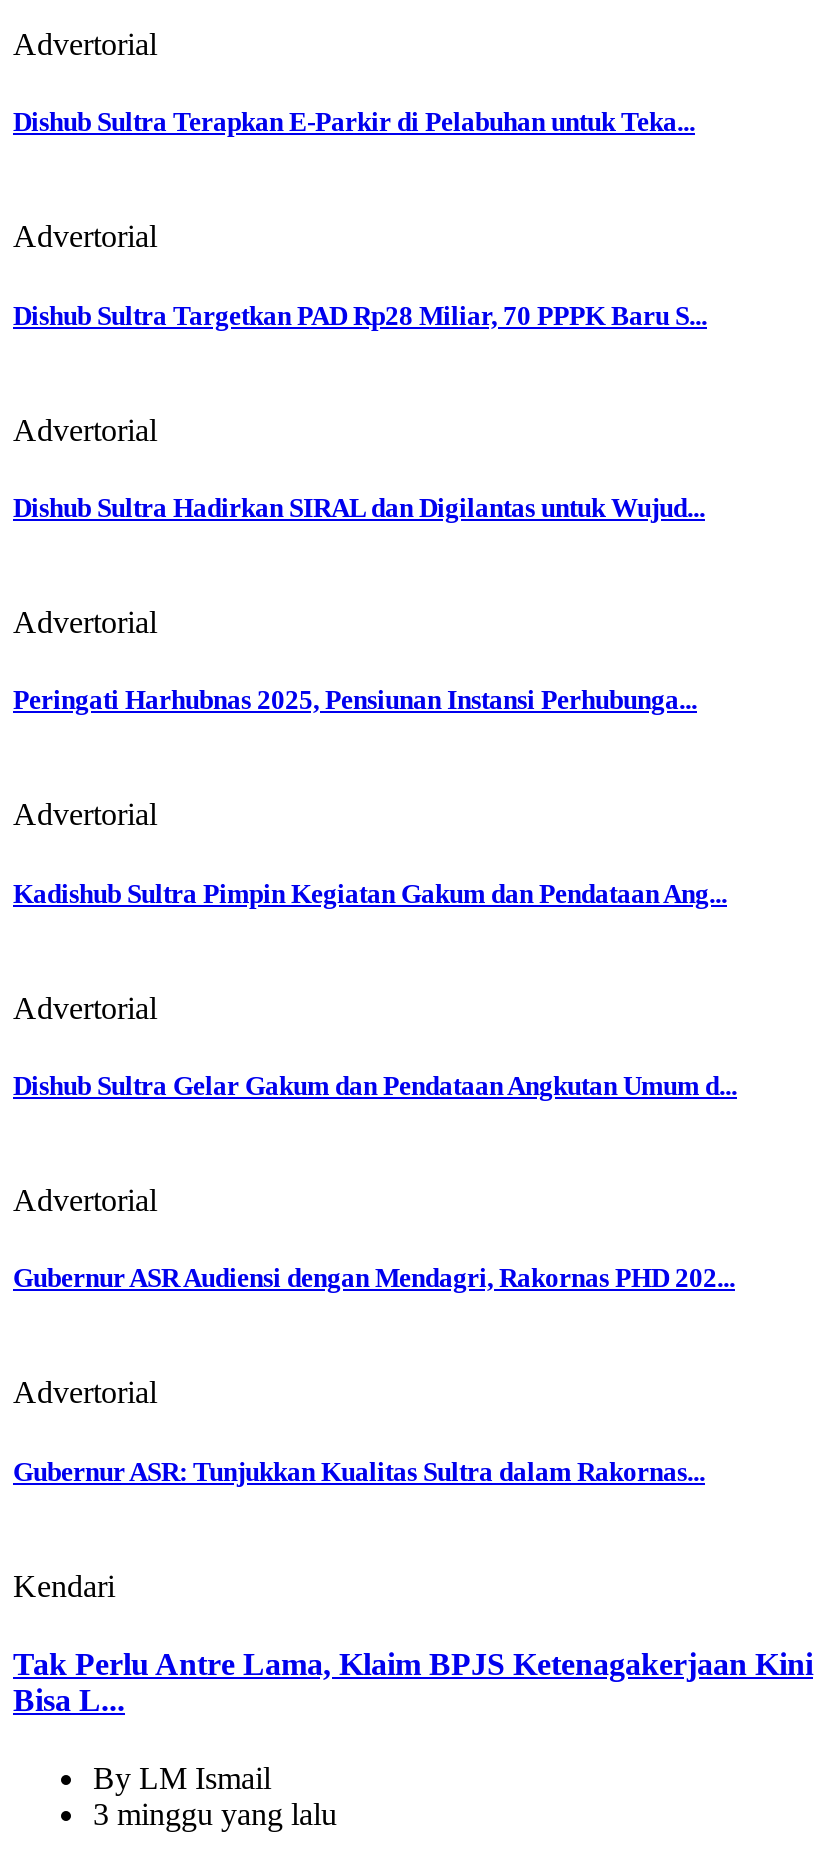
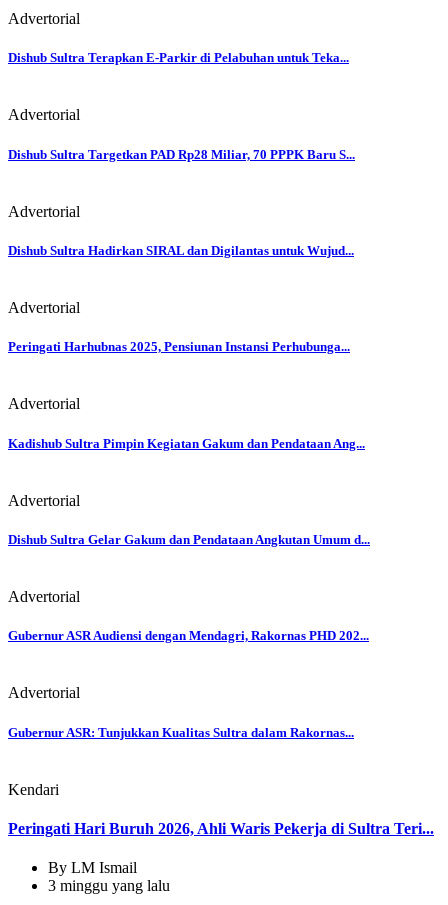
[13,1647,813,1717] Tak Perlu Antre Lama, Klaim BPJS Ketenagakerjaan Kini | Bisa L... -> [8,820,434,837] Peringati Hari Buruh 2026, Ahli Waris Pekerja di Sultra Teri...

